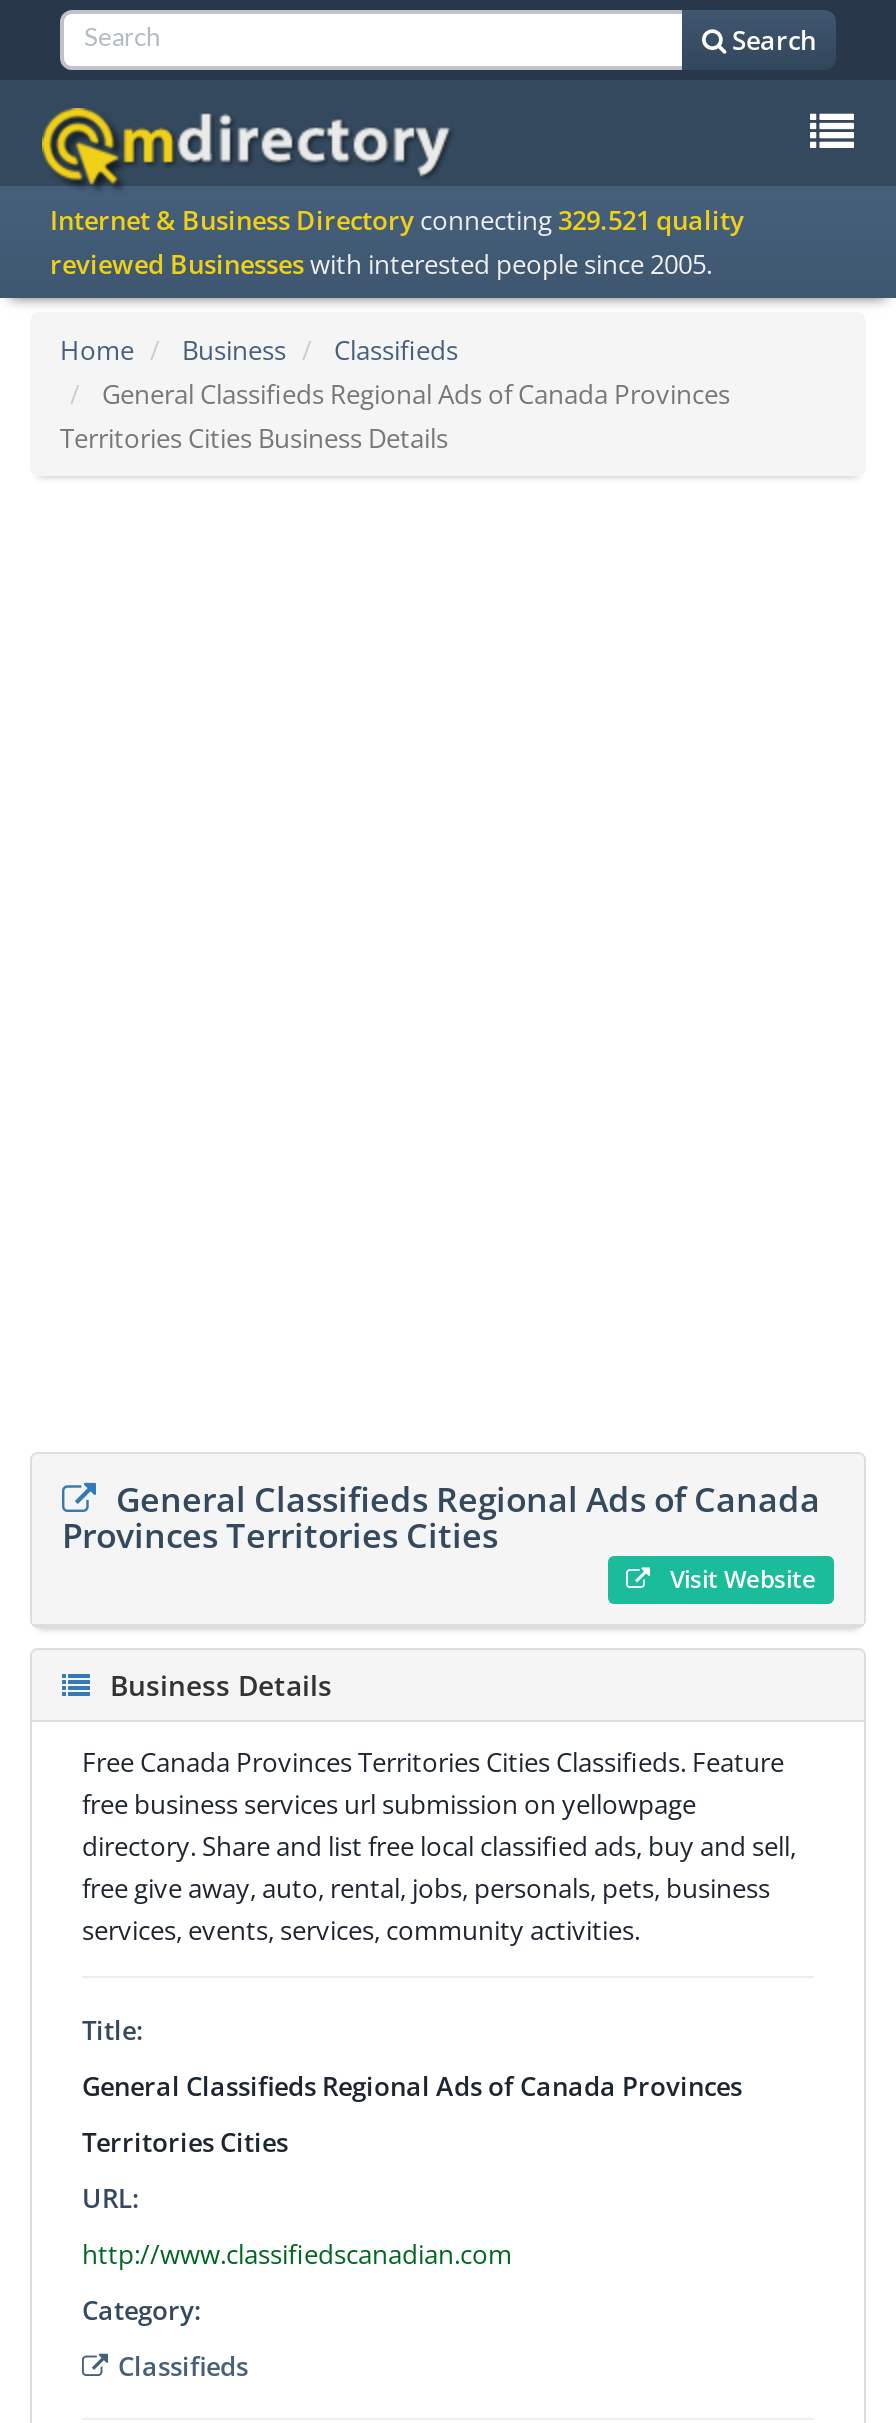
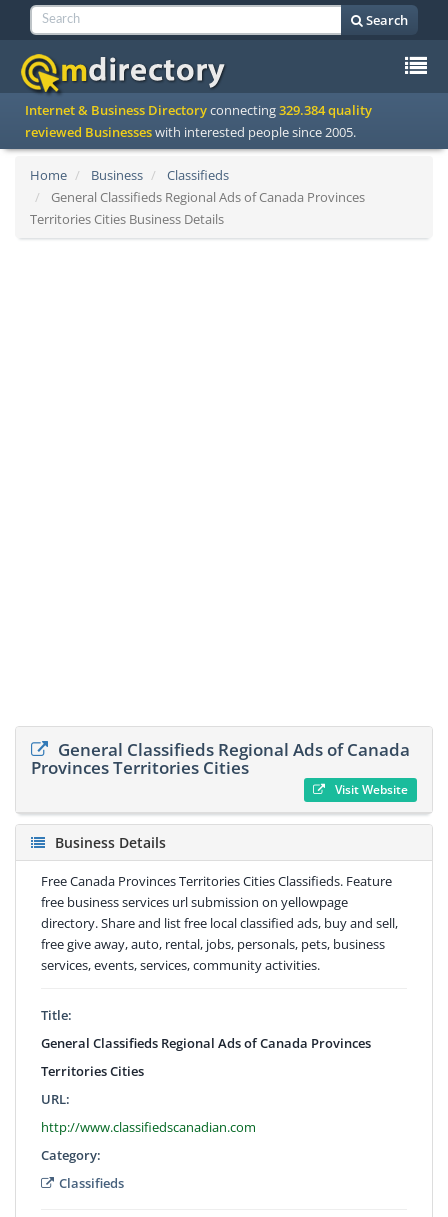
[50,202,744,238] Internet & Business Directory connecting 329.521 quality -> [25,101,372,119] Internet & Business Directory connecting 329.384 quality

